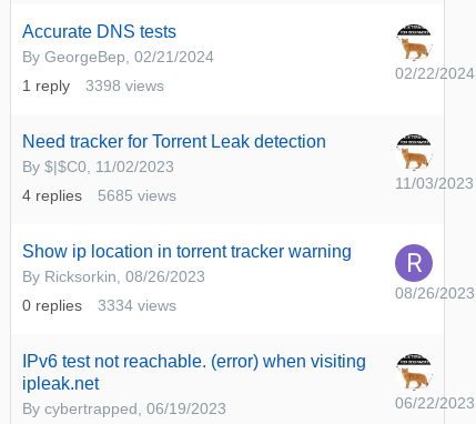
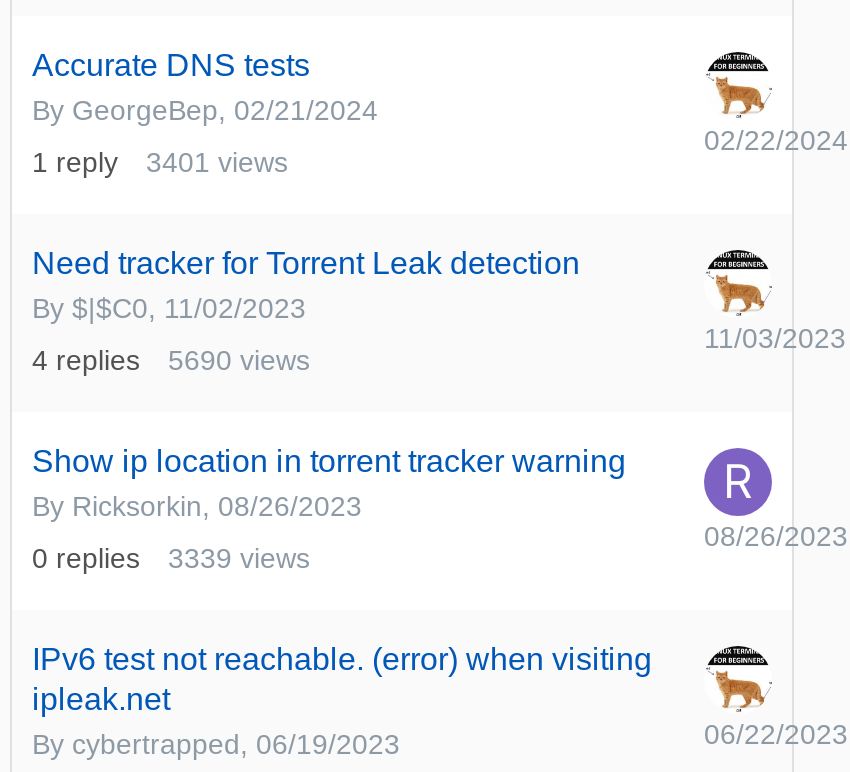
[22,77,164,95] 1 reply 3398 views -> [32,147,288,179] 1 reply 3401 views
[22,187,176,205] 4 replies 5685 views -> [32,345,310,377] 4 replies 5690 views
[22,297,176,315] 0 replies 3334 views -> [32,543,310,575] 0 replies 3339 views

